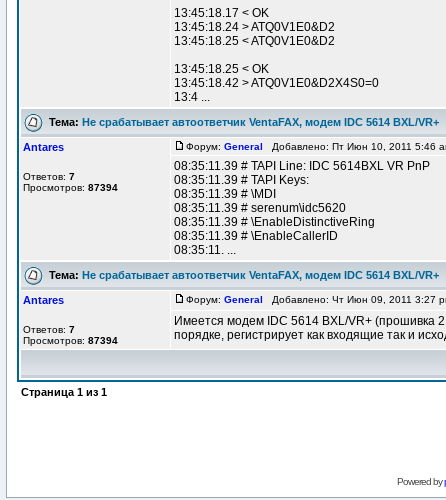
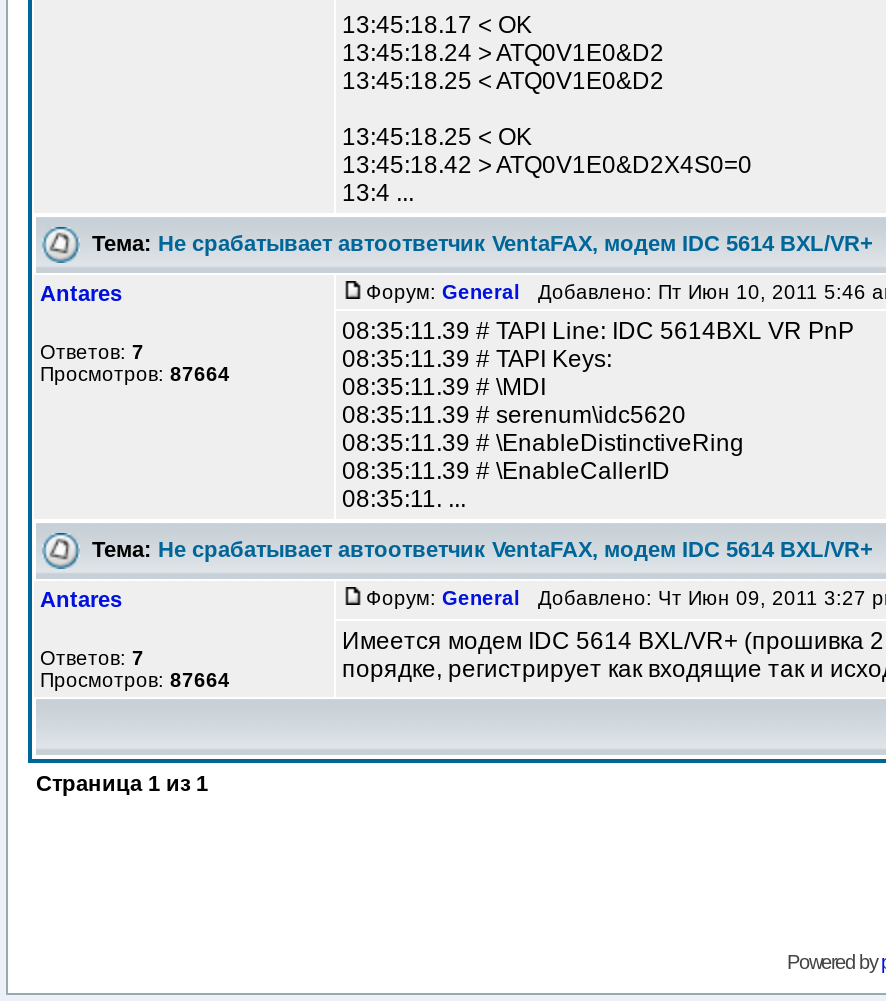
[23,182,118,193] Просмотров: 87394 -> [40,363,230,385] Просмотров: 87664
[23,335,118,346] Просмотров: 87394 -> [40,669,230,691] Просмотров: 87664

